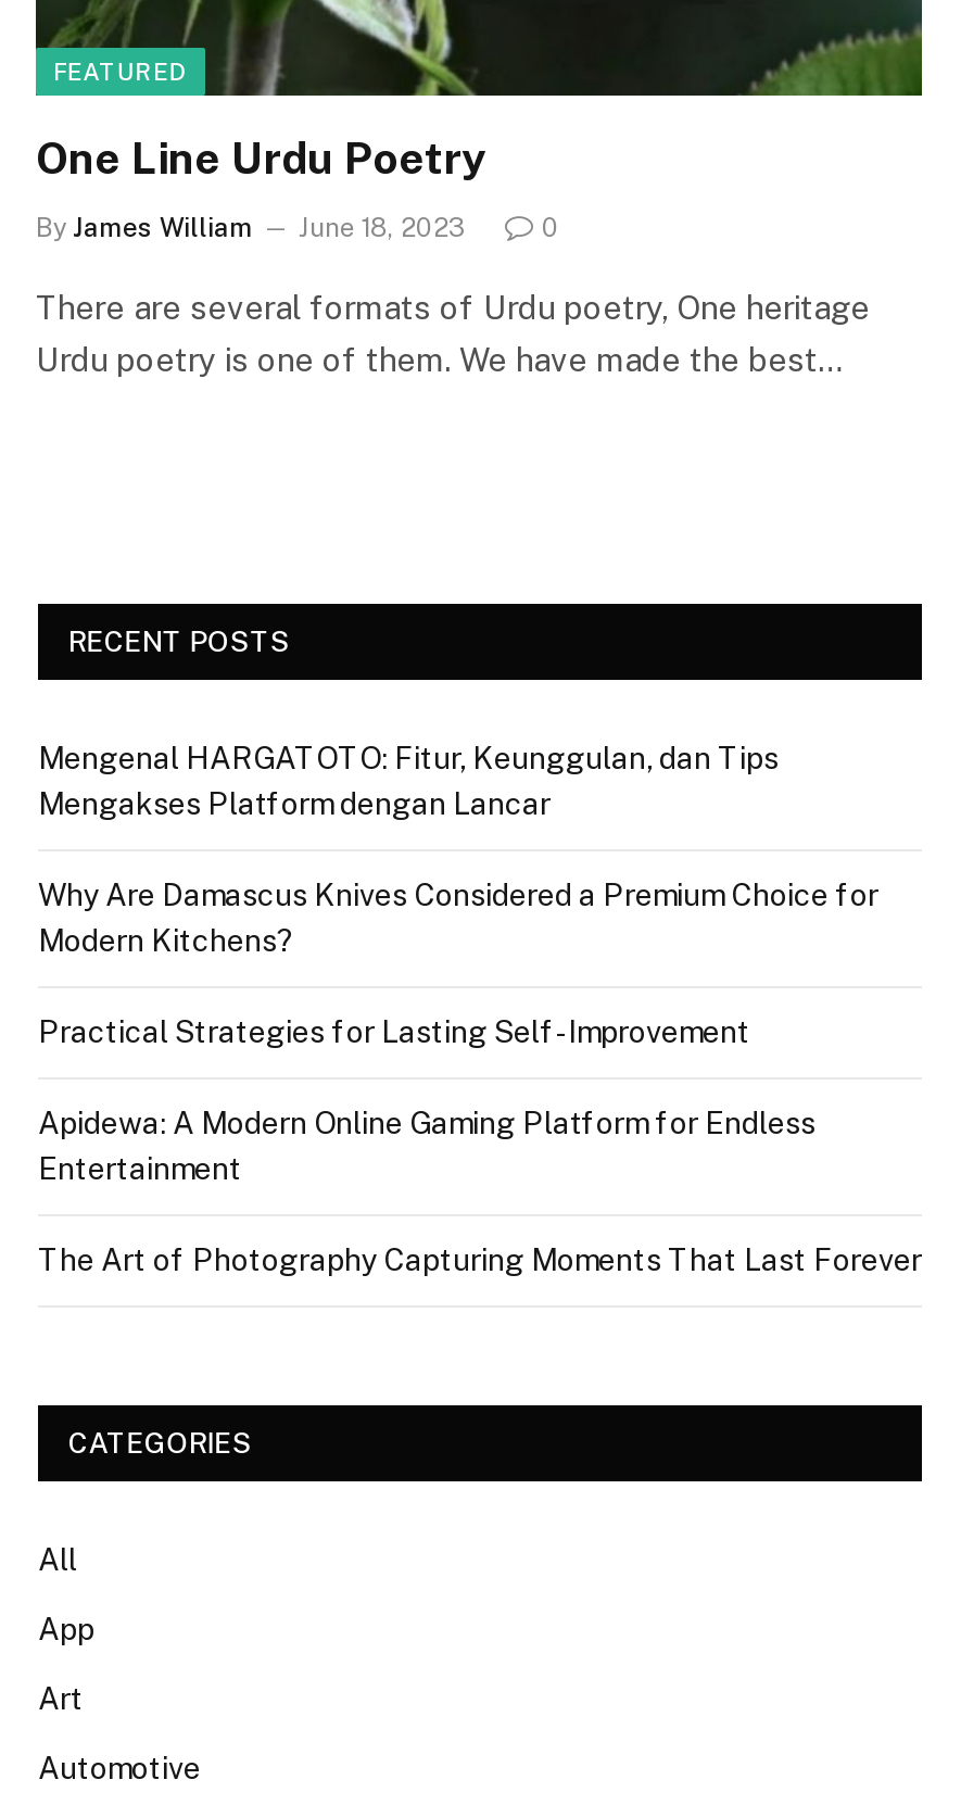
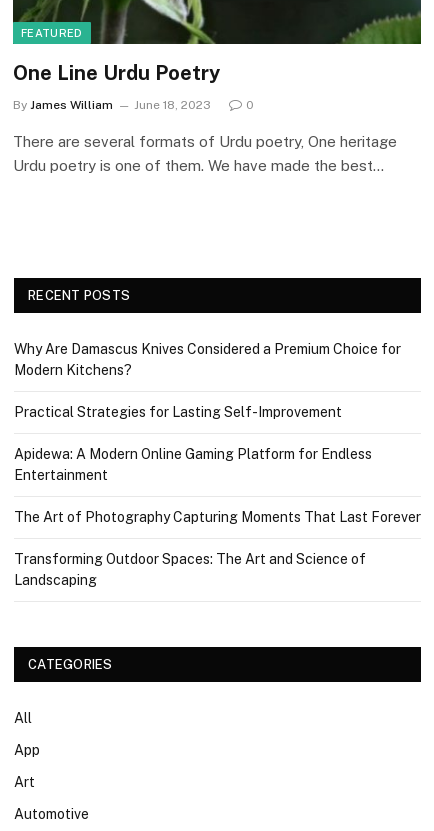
[38,741,779,821] Mengenal HARGATOTO: Fitur, Keunggulan, dan Tips | Mengakses Platform dengan Lancar -> none
moved [38,878,922,1277] -> [14,341,421,525]: Why Are Damascus Knives Considered a Premium Choice for | Modern Kitchens? | Practical Strategies for Lasting Self-Improvement | Apidewa: A Modern Online Gaming Platform for Endless | Entertainment | The Art of Photography Capturing Moments That Last Forever
none -> [14,551,366,588] Transforming Outdoor Spaces: The Art and Science of | Landscaping

